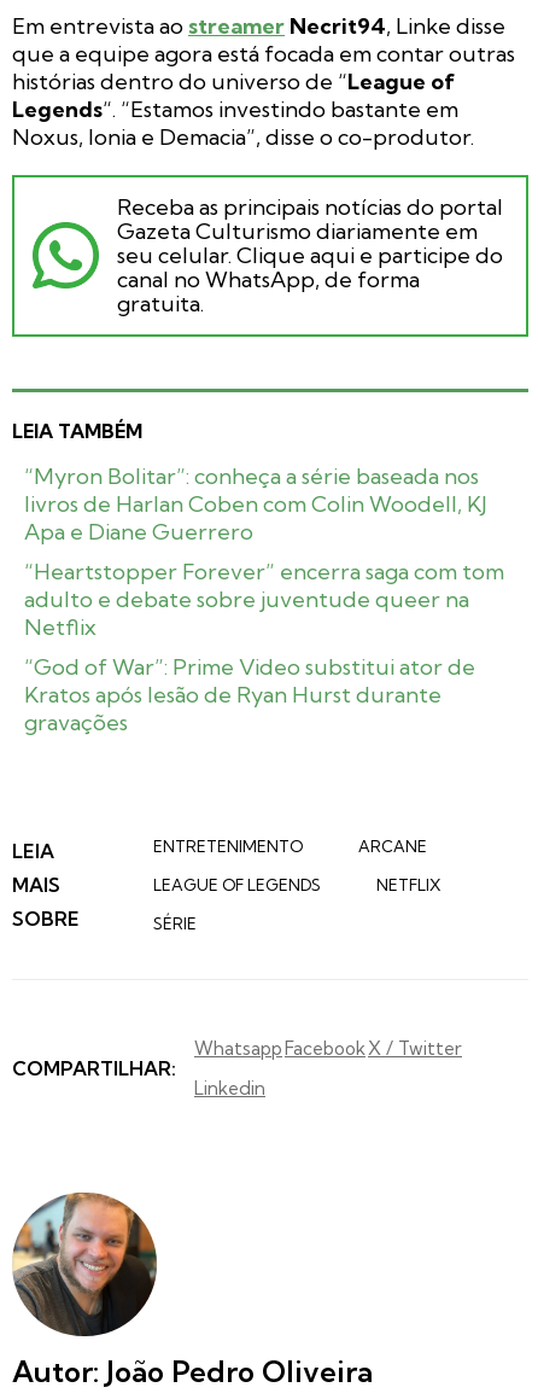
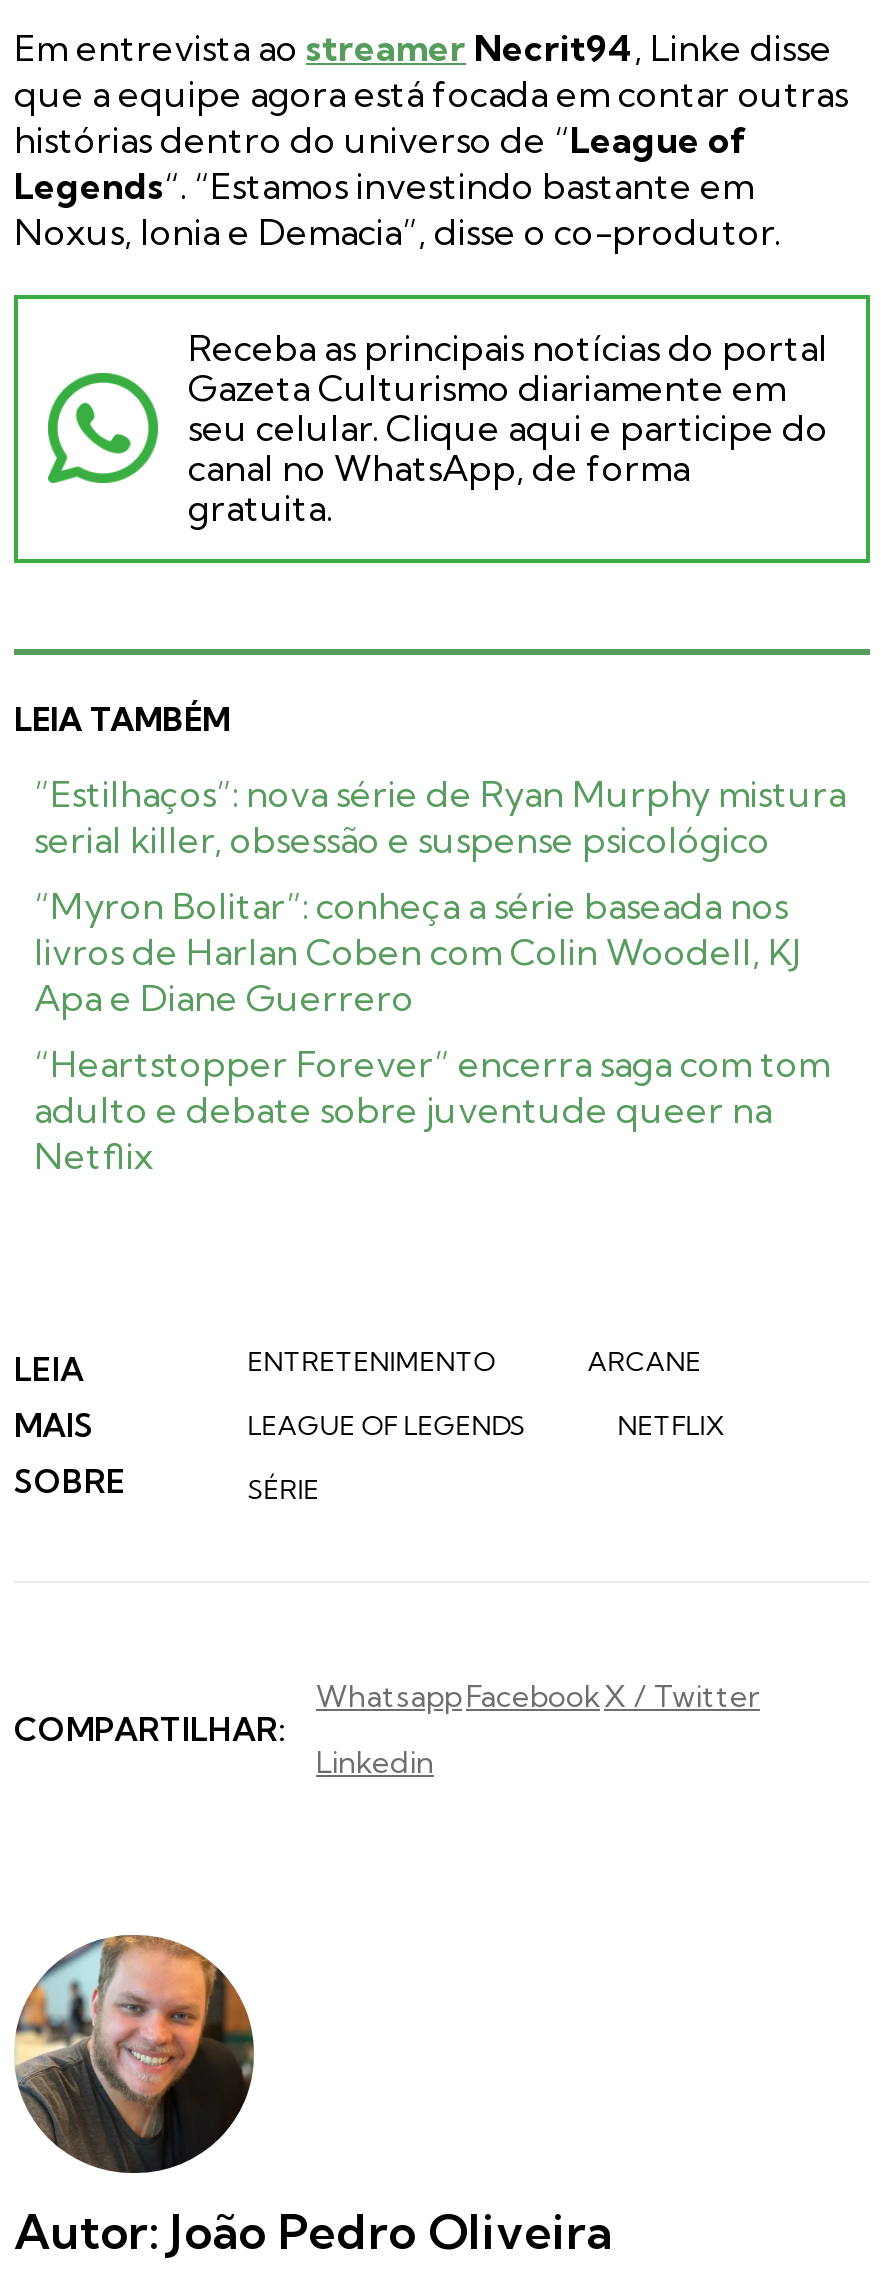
none -> [34,770,846,862] ”Estilhaços”: nova série de Ryan Murphy mistura | serial killer, obsessão e suspense psicológico
moved [24,462,504,641] -> [34,882,830,1178]: “Myron Bolitar”: conheça a série baseada nos | livros de Harlan Coben com Colin Woodell, KJ | Apa e Diane Guerrero | “Heartstopper Forever” encerra saga com tom | adulto e debate sobre juventude queer na | Netflix
[24,653,475,736] “God of War”: Prime Video substitui ator de | Kratos após lesão de Ryan Hurst durante | gravações -> none

